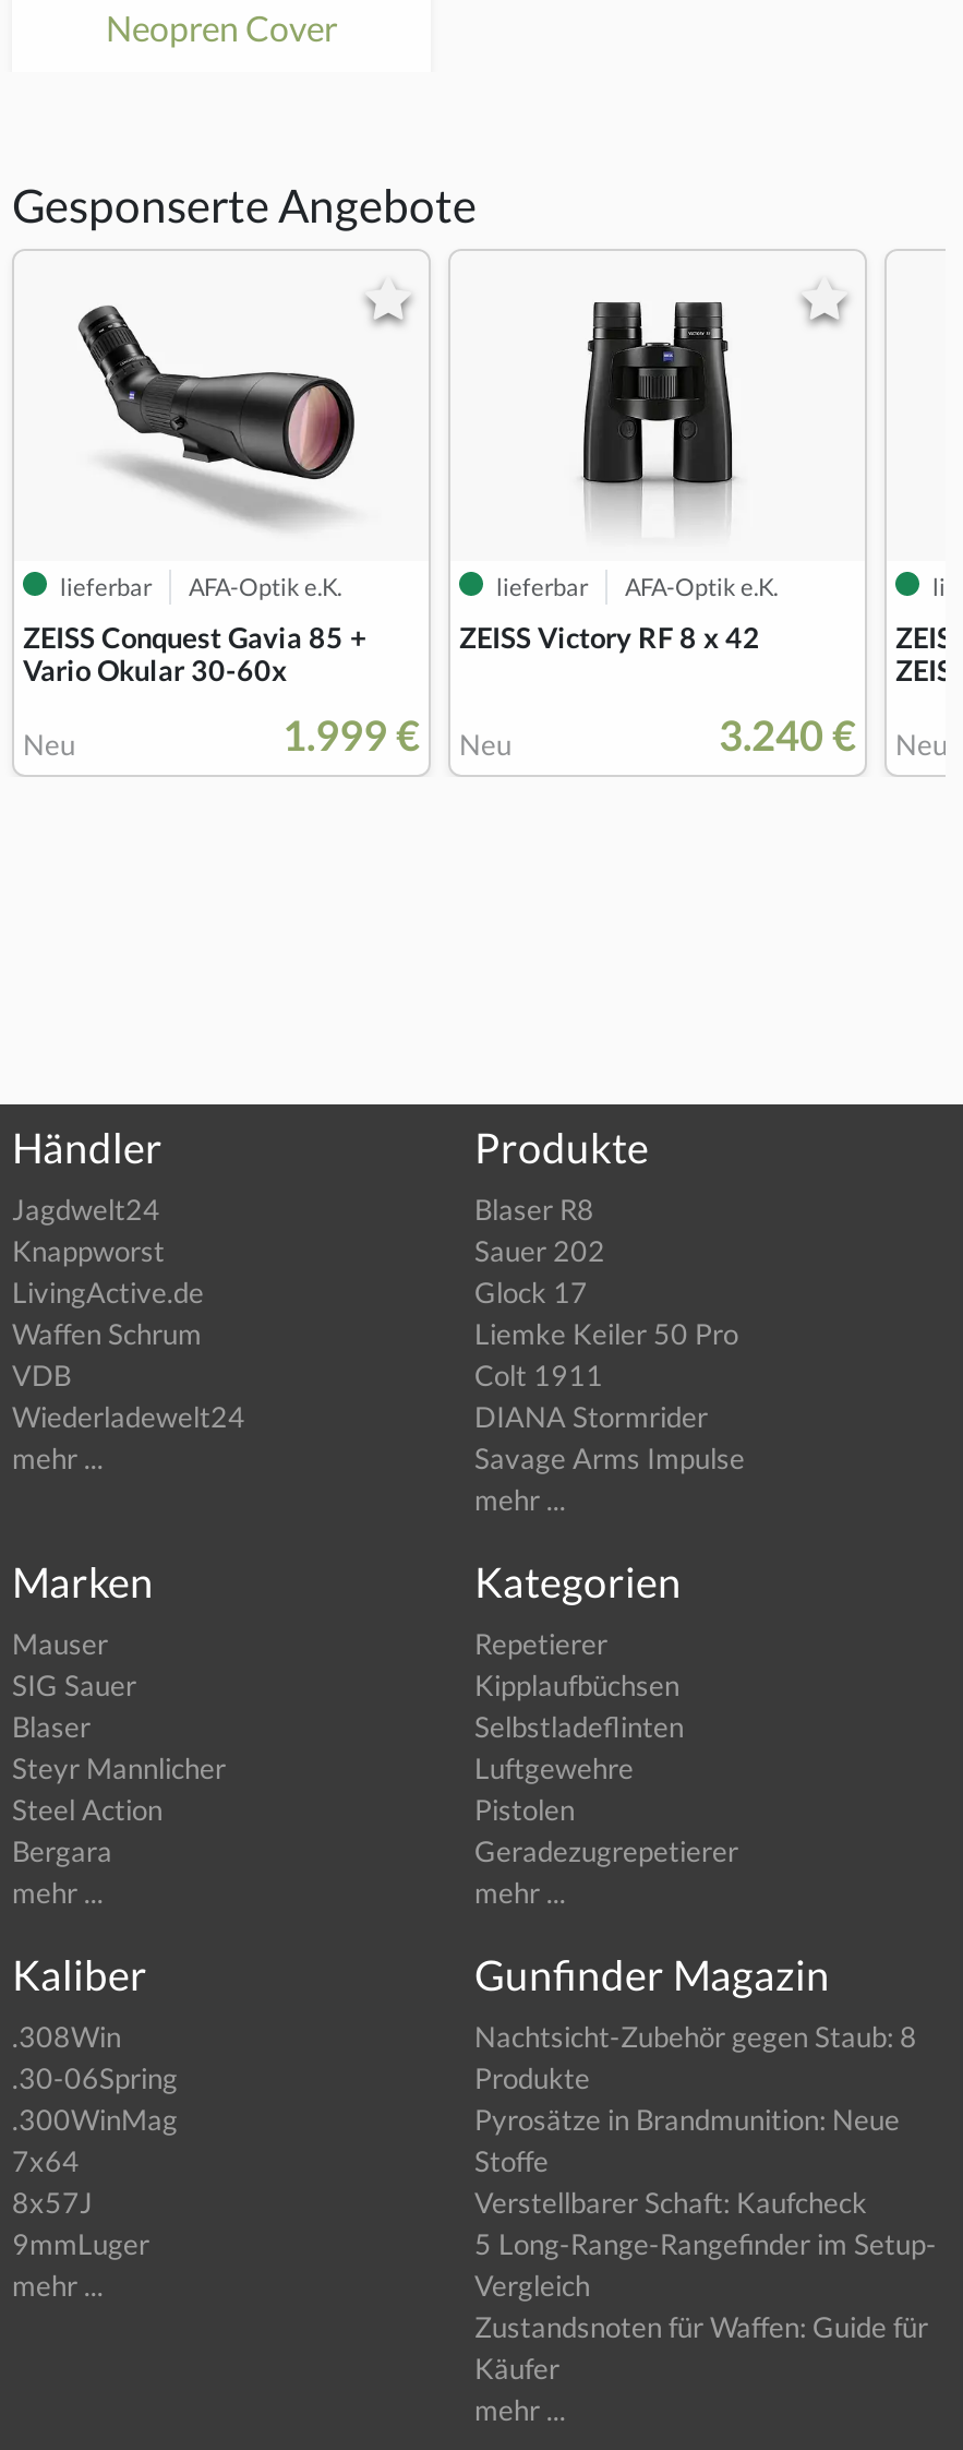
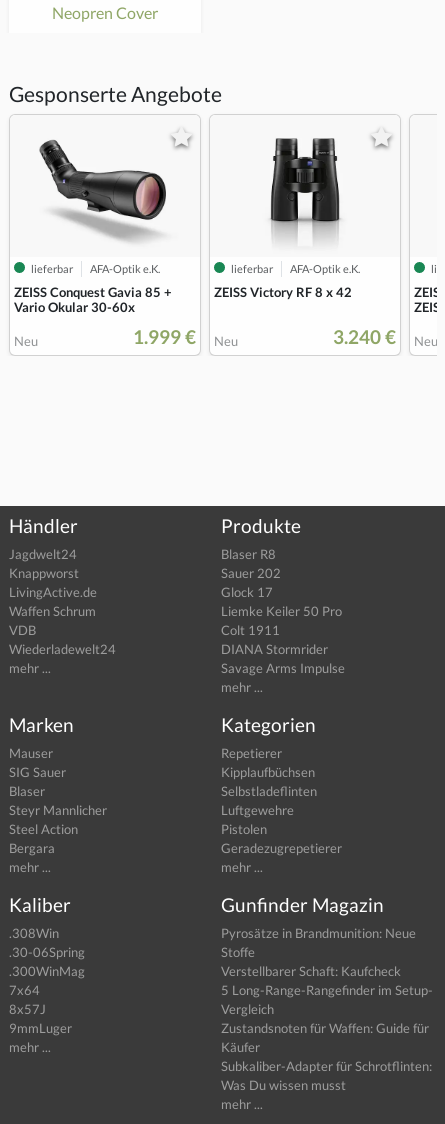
[474,2020,917,2096] Nachtsicht-Zubehör gegen Staub: 8 | Produkte -> none
moved [474,2103,937,2386] -> [221,925,433,1055]: Pyrosätze in Brandmunition: Neue | Stoffe | Verstellbarer Schaft: Kaufcheck | 5 Long-Range-Rangefinder im Setup- | Vergleich | Zustandsnoten für Waffen: Guide für | Käufer
none -> [221,1058,432,1093] Subkaliber-Adapter für Schrotflinten: | Was Du wissen musst

